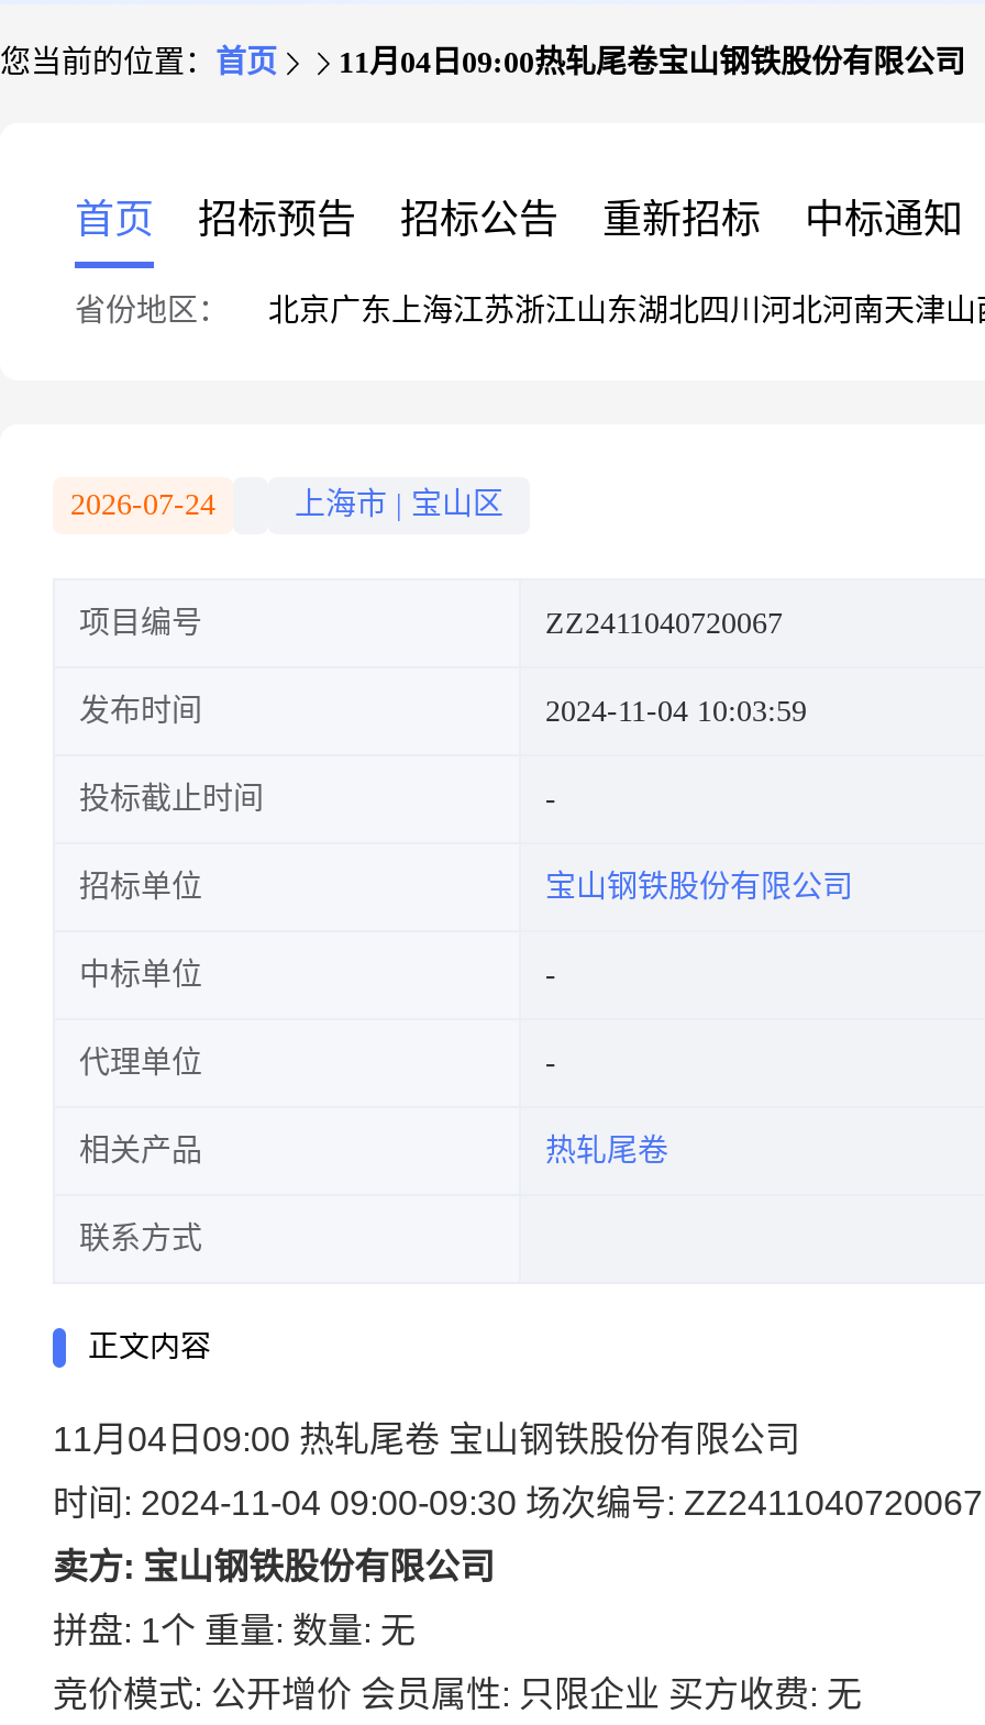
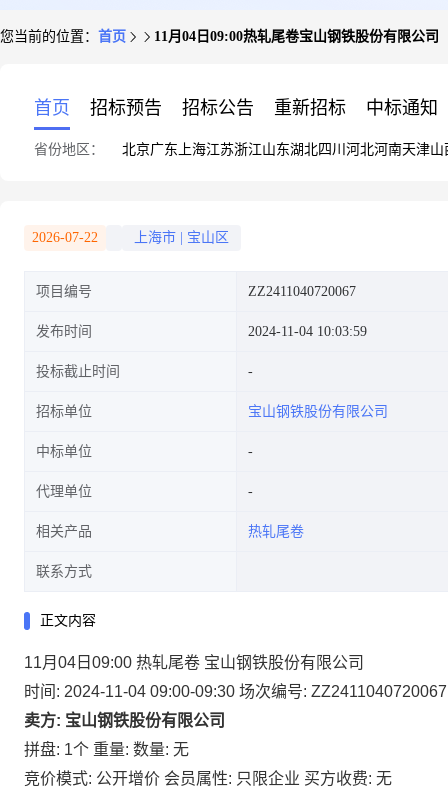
[70,488,215,521] 2026-07-24 -> [32,230,98,245] 2026-07-22

